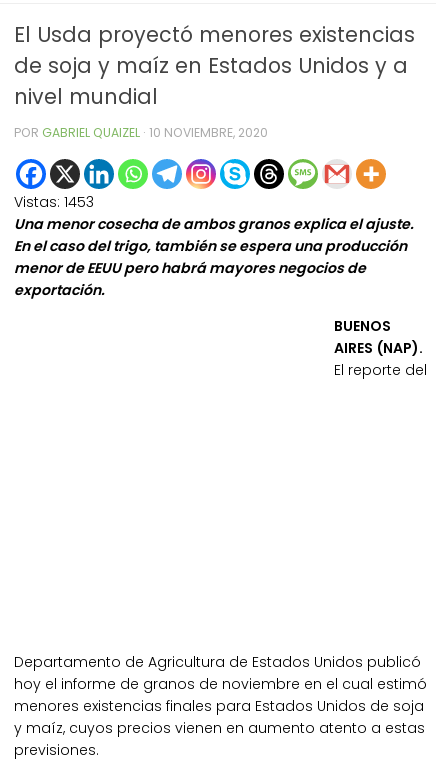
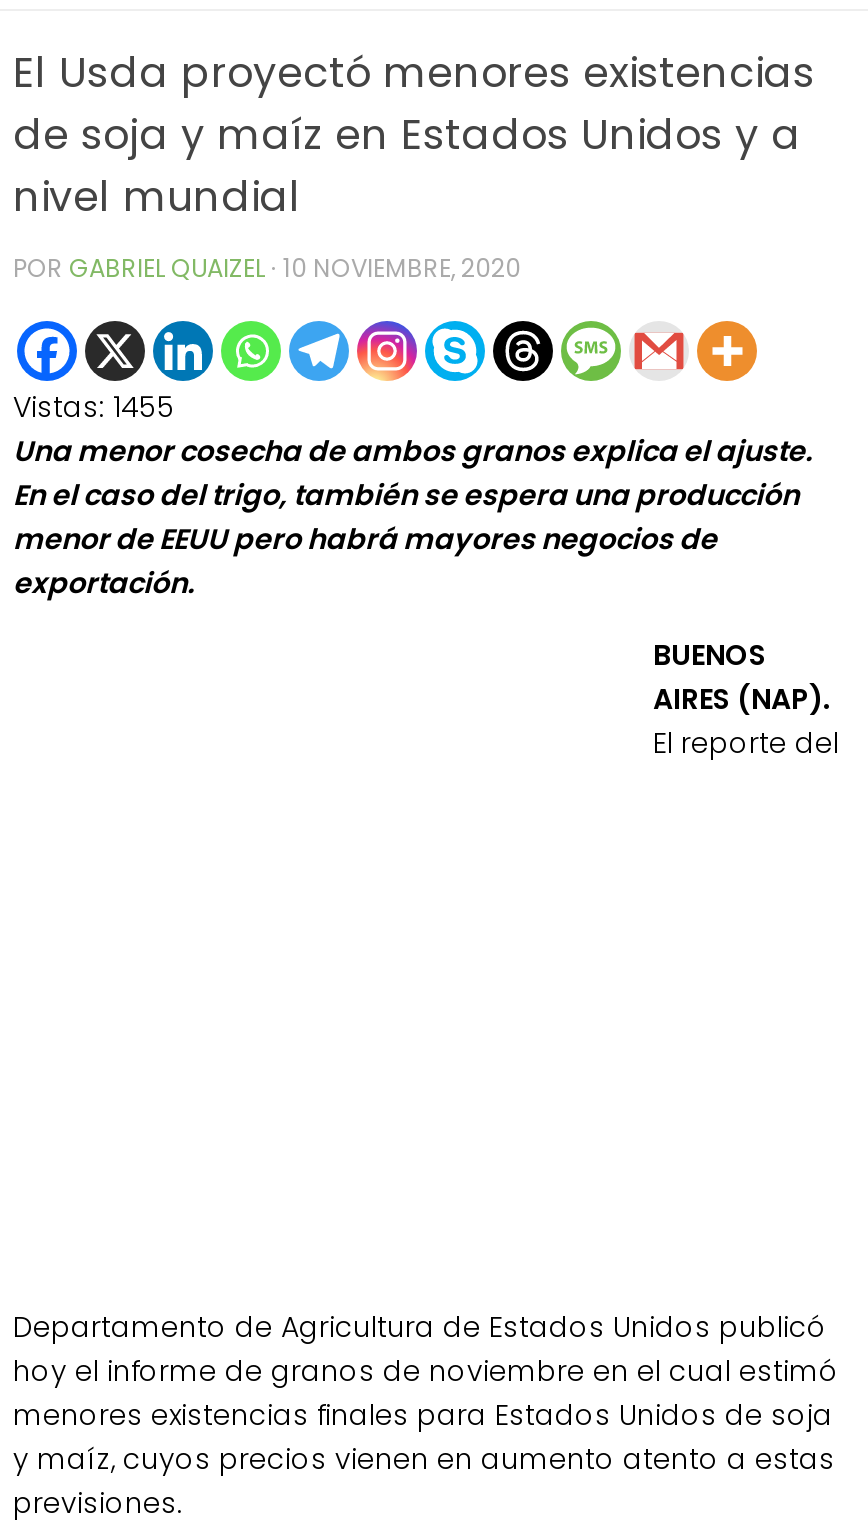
[14,192,94,212] Vistas: 1453 -> [13,387,175,427] Vistas: 1455

